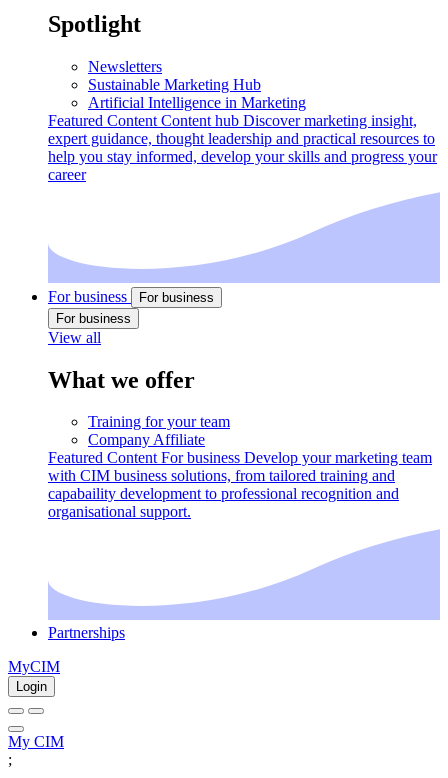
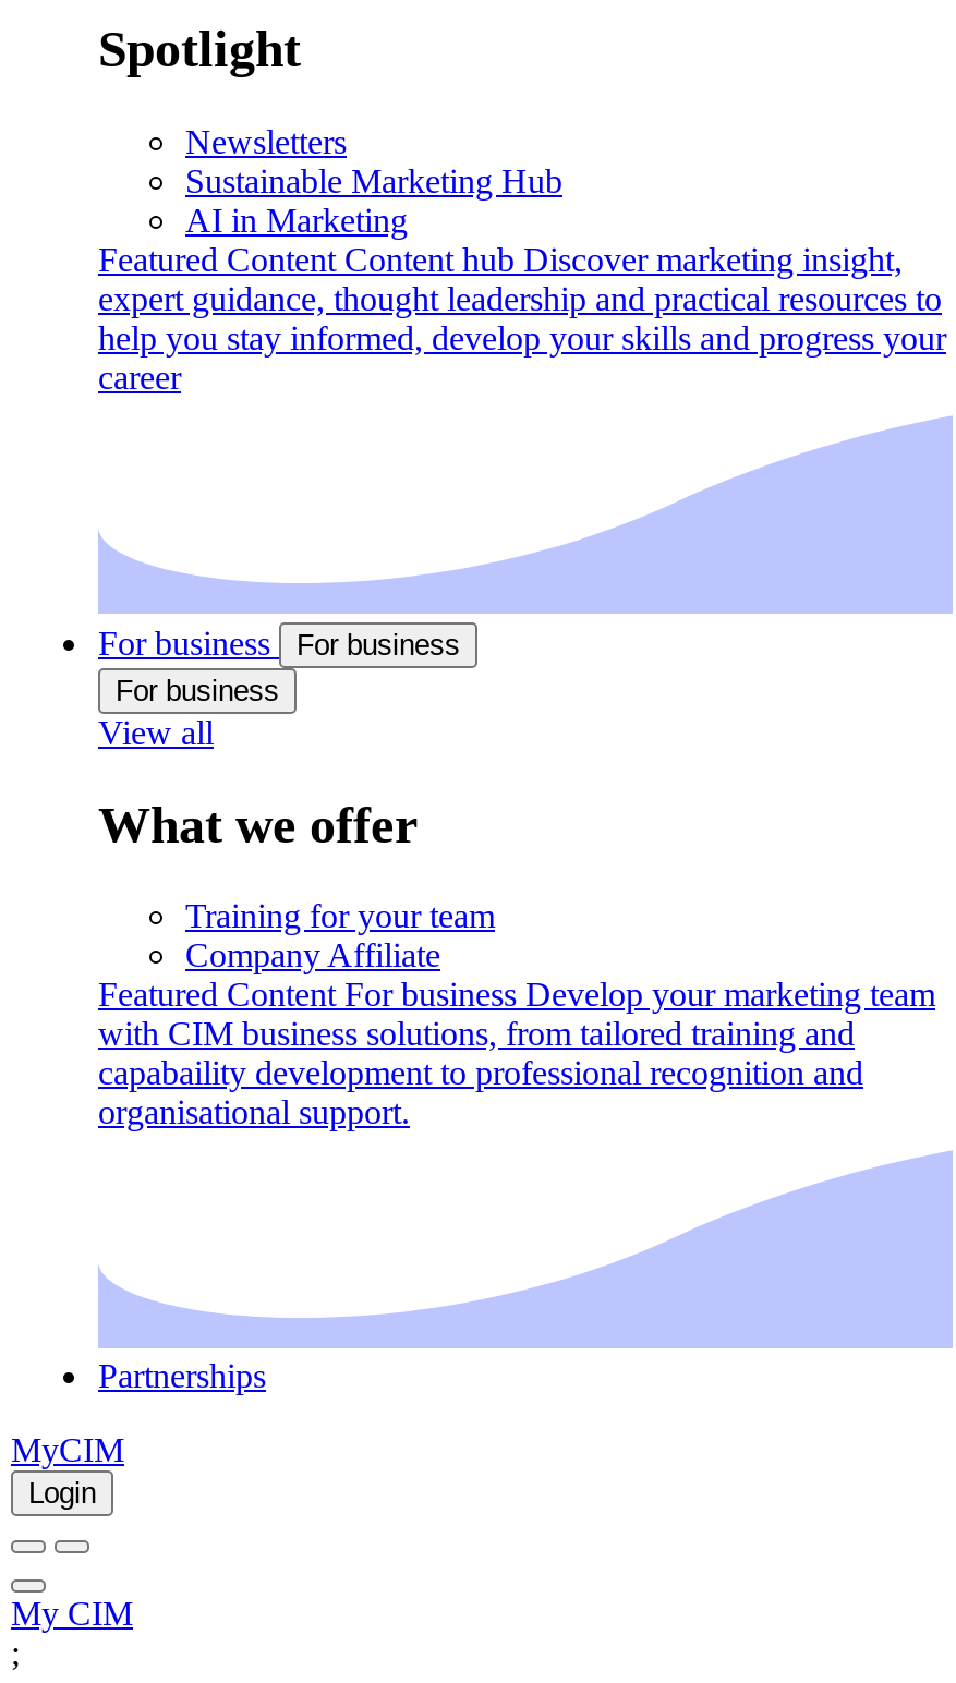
[88,94,306,111] Artificial Intelligence in Marketing -> [185,202,408,239] AI in Marketing

